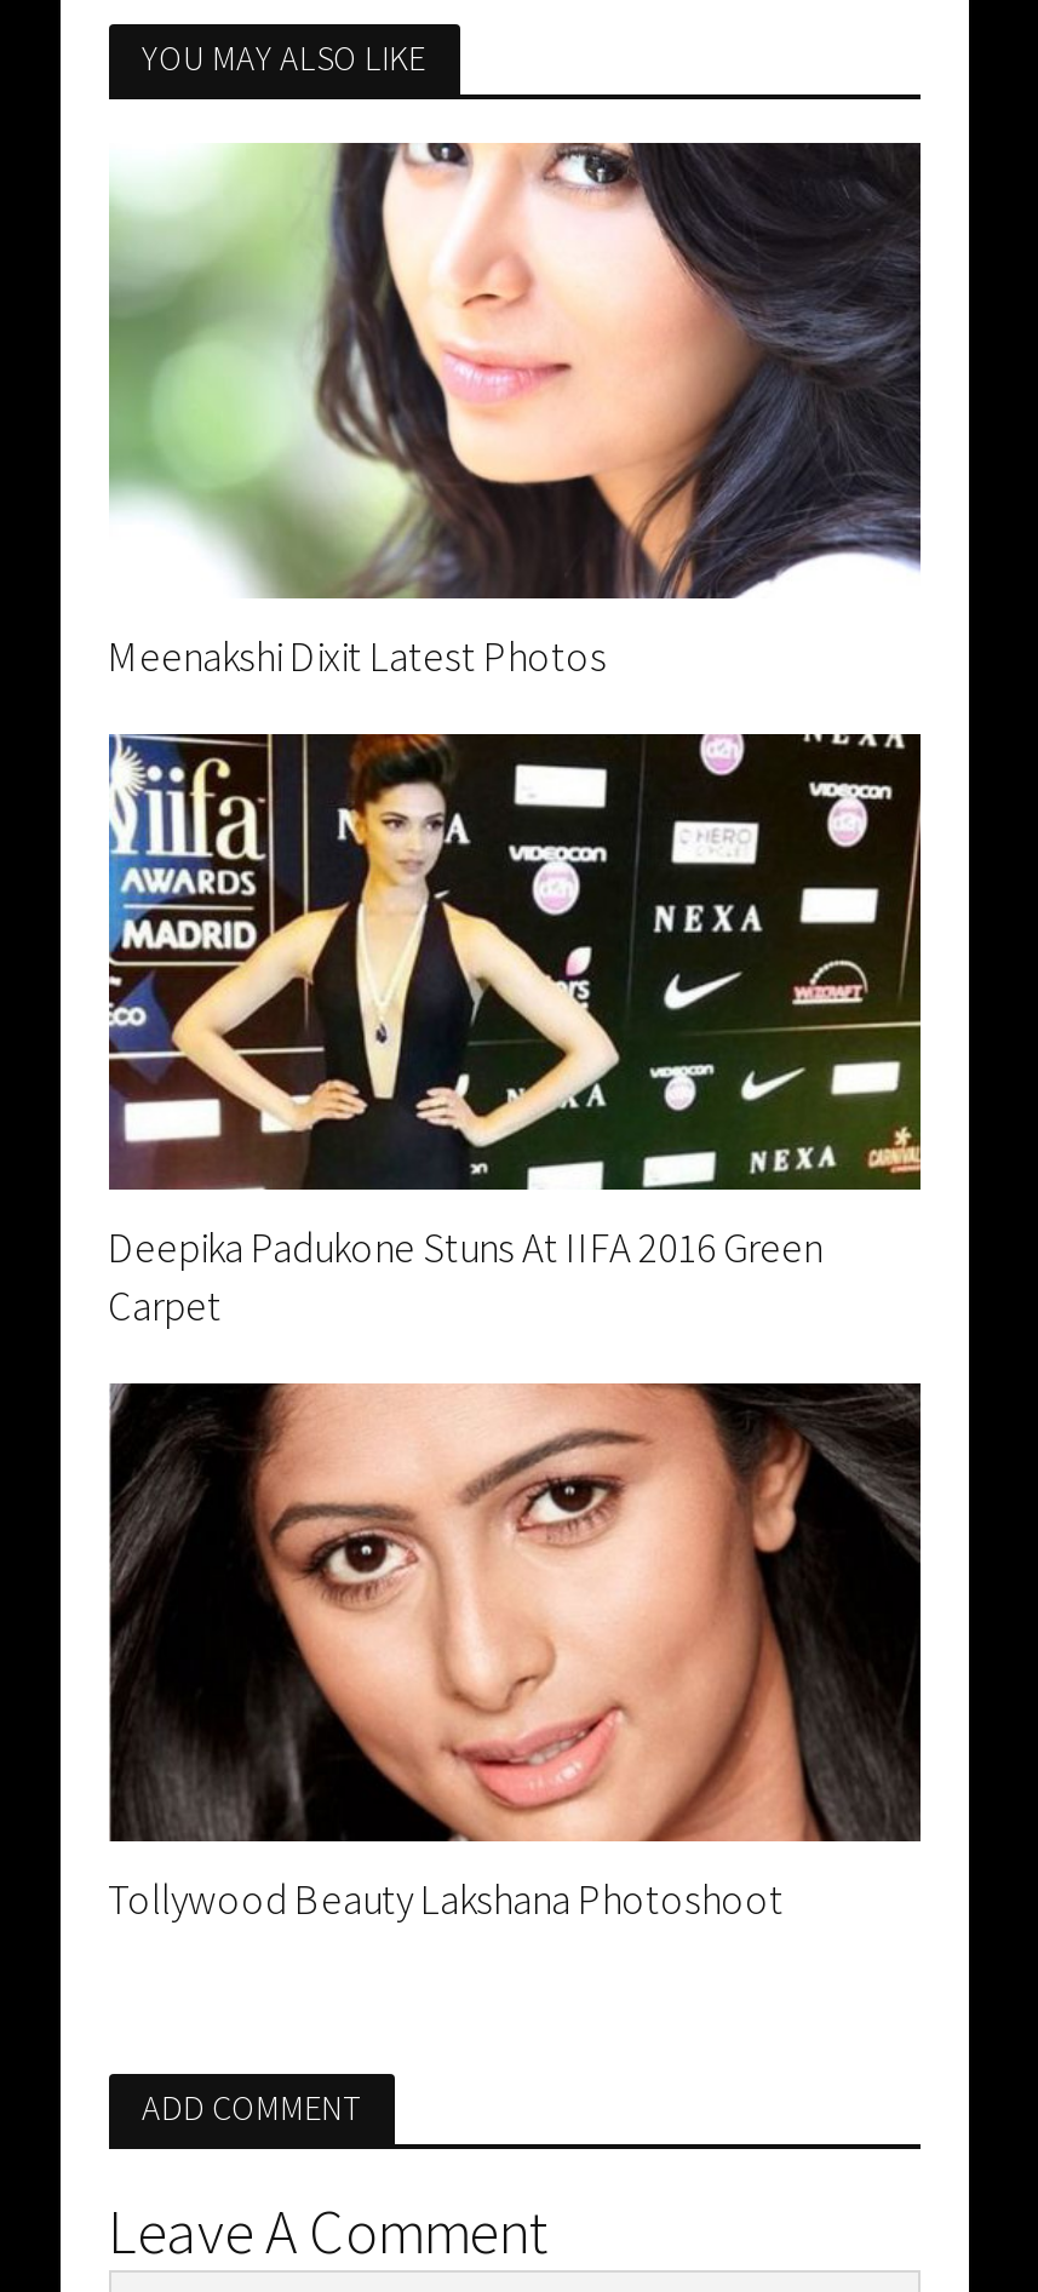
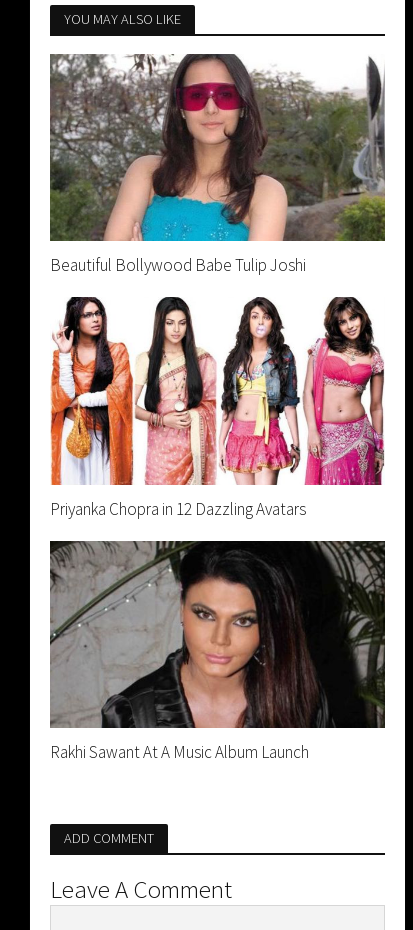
[108,141,923,683] [image] | Meenakshi Dixit Latest Photos -> [49,53,386,276] [image] | Beautiful Bollywood Babe Tulip Joshi
[107,732,923,1334] [image] | Deepika Padukone Stuns At IIFA 2016 Green | Carpet -> [49,297,385,520] [image] | Priyanka Chopra in 12 Dazzling Avatars
[108,1381,921,1926] [image] | Tollywood Beauty Lakshana Photoshoot -> [49,540,385,763] [image] | Rakhi Sawant At A Music Album Launch

